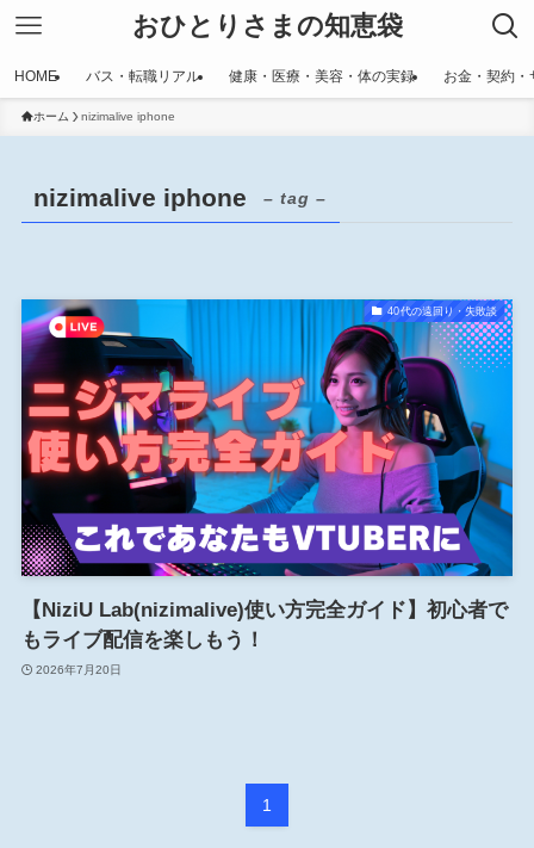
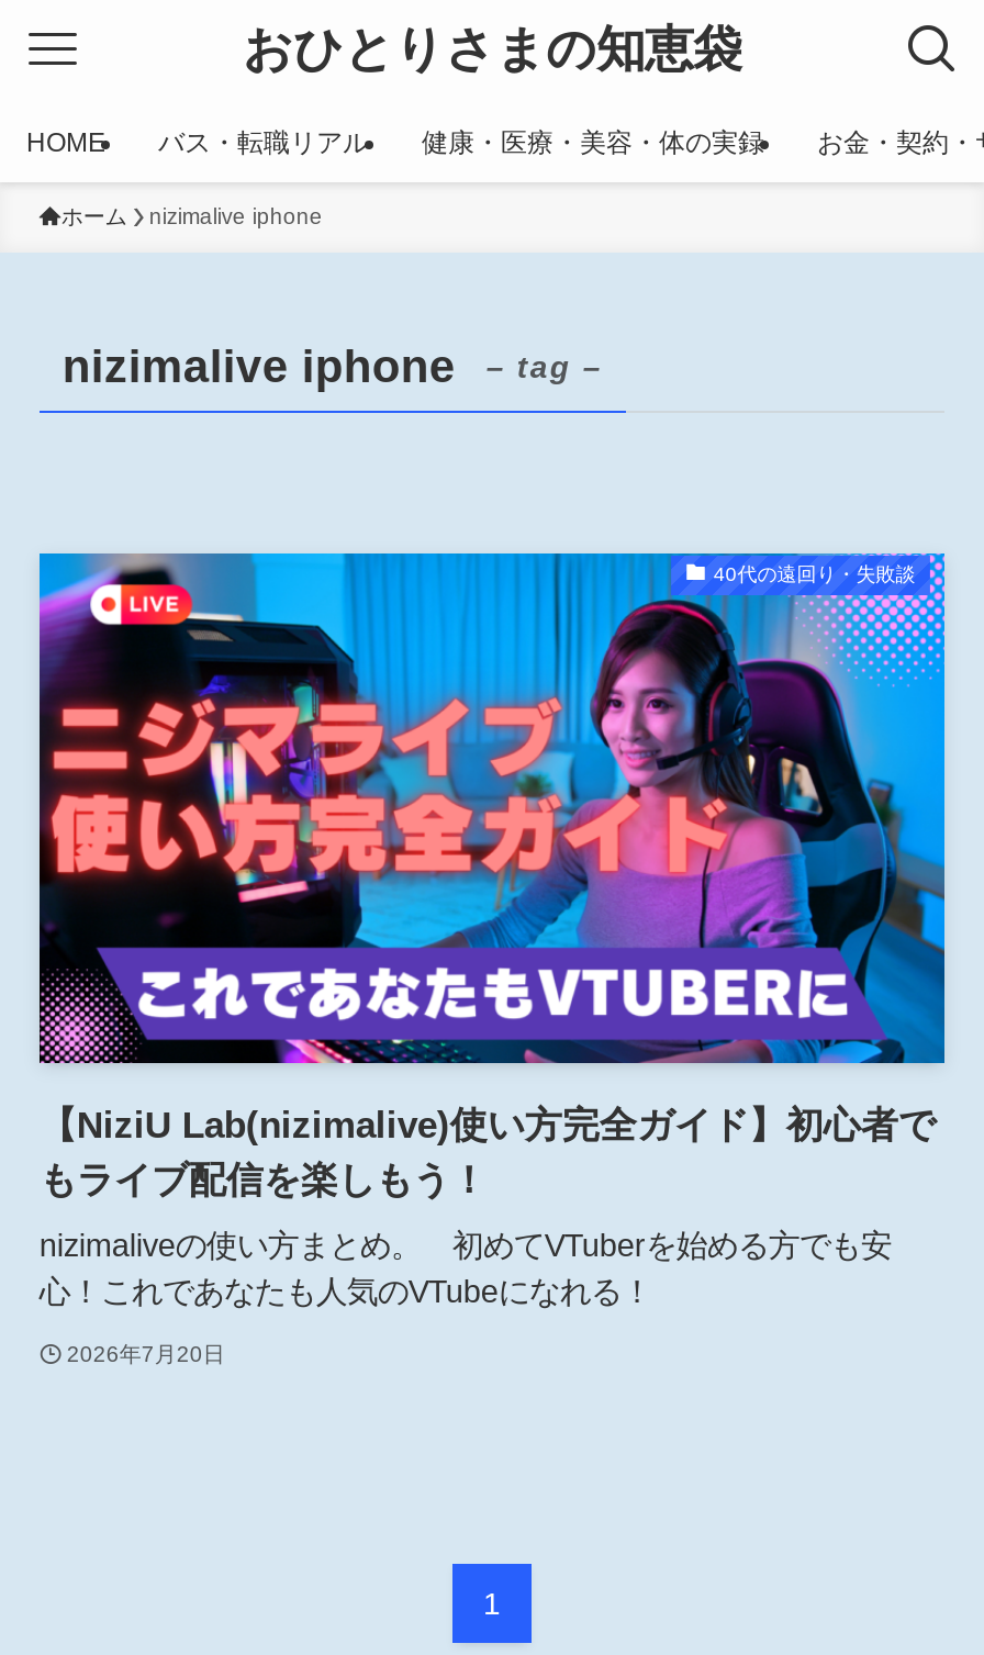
none -> [39,1228,892,1310] nizimaliveの使い方まとめ。 初めてVTuberを始める方でも安 | 心！これであなたも人気のVTubeになれる！

